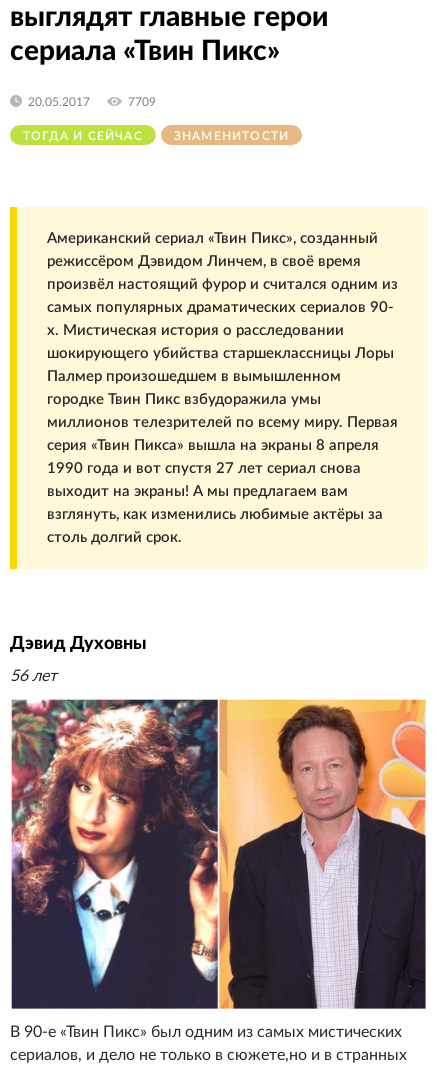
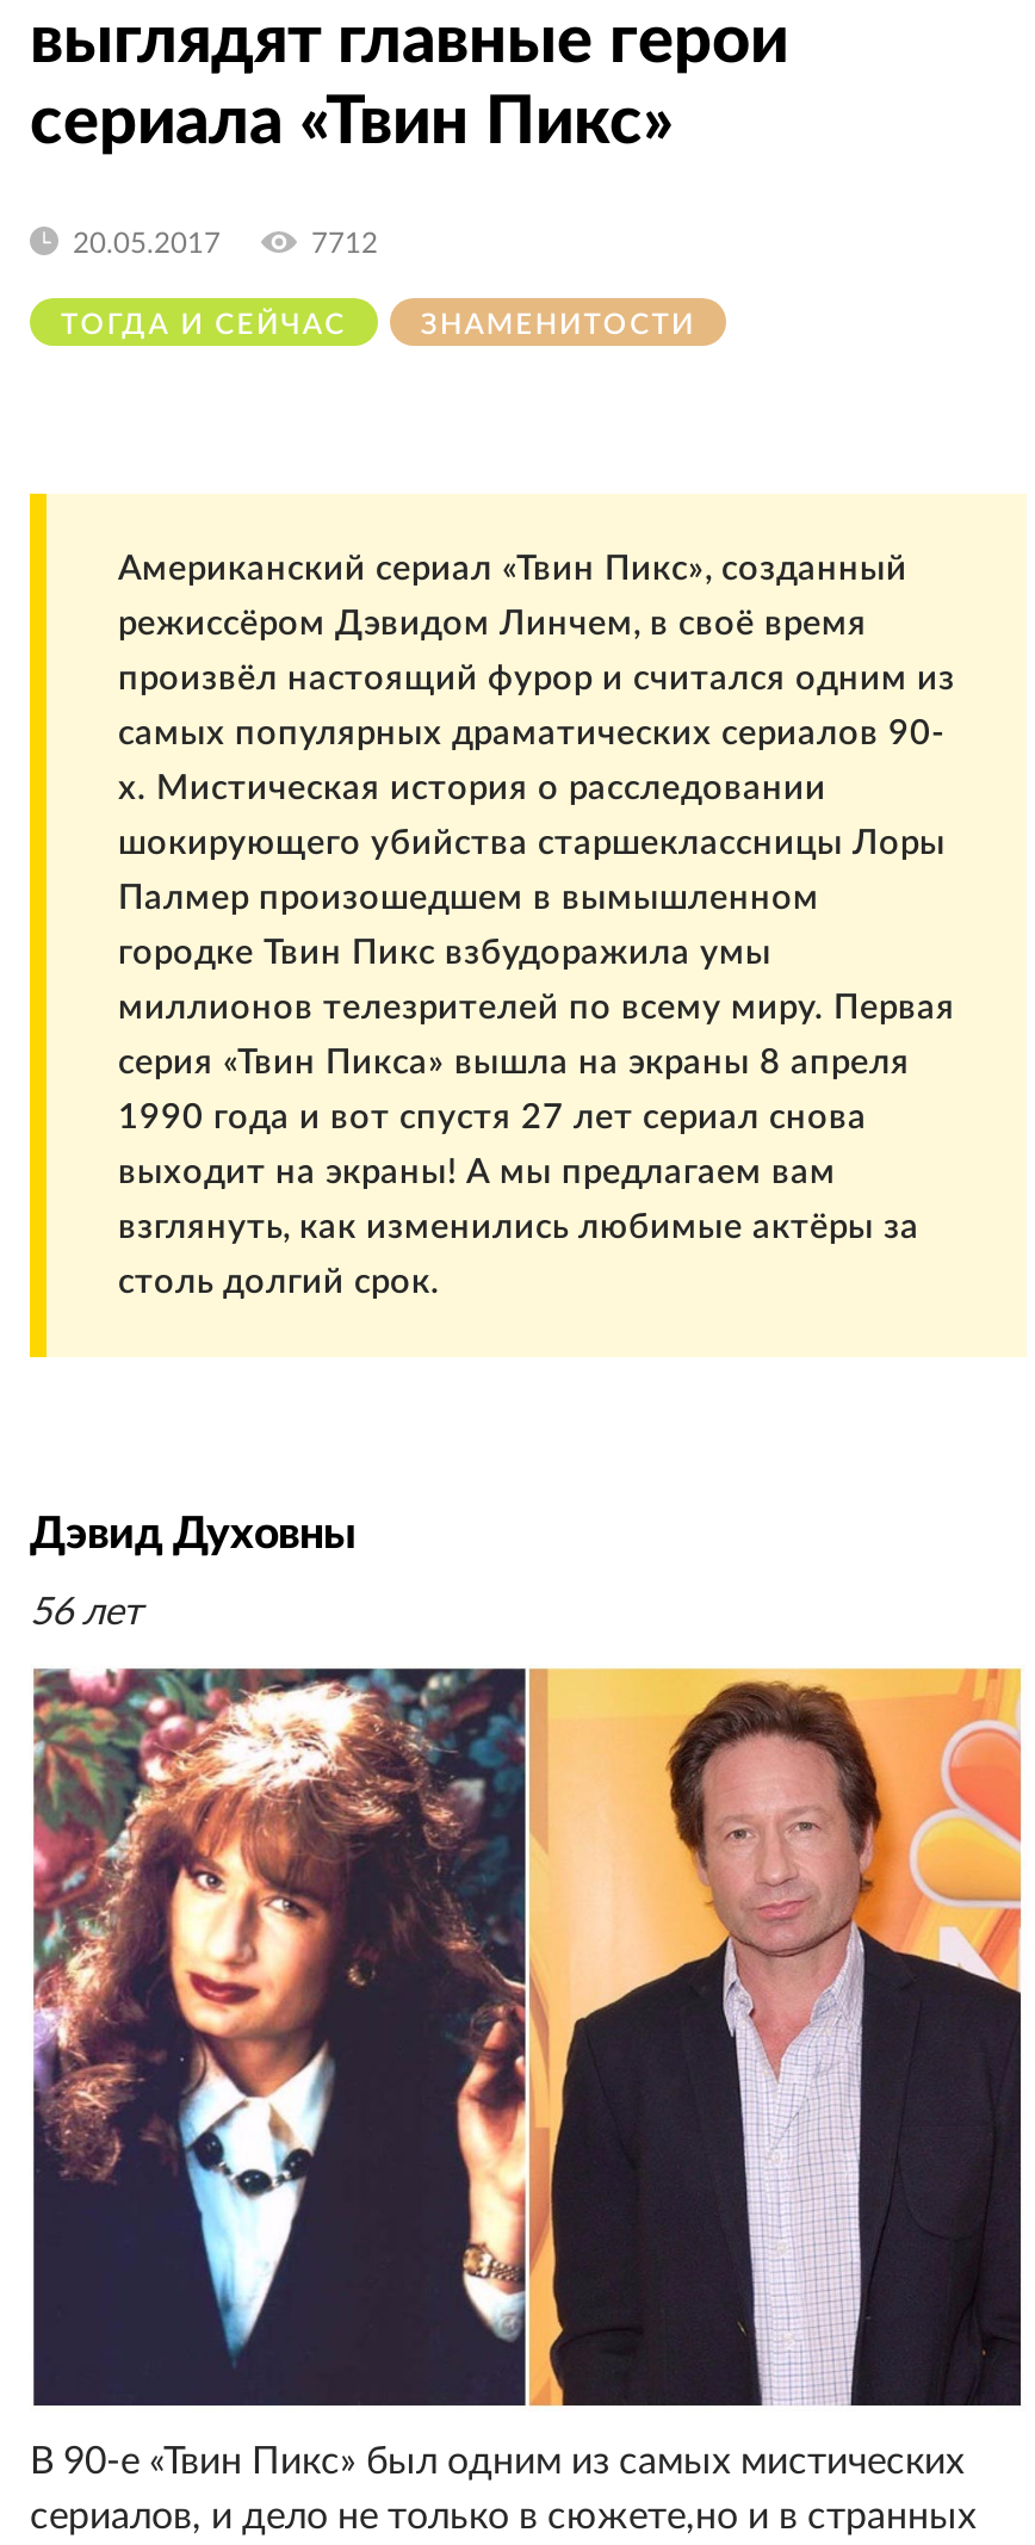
[128,96,156,108] 7709 -> [311,228,378,257] 7712

